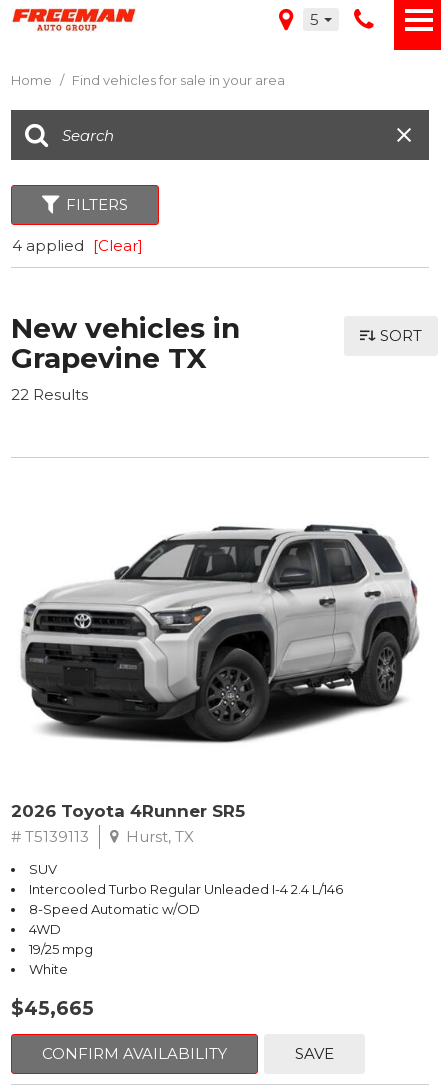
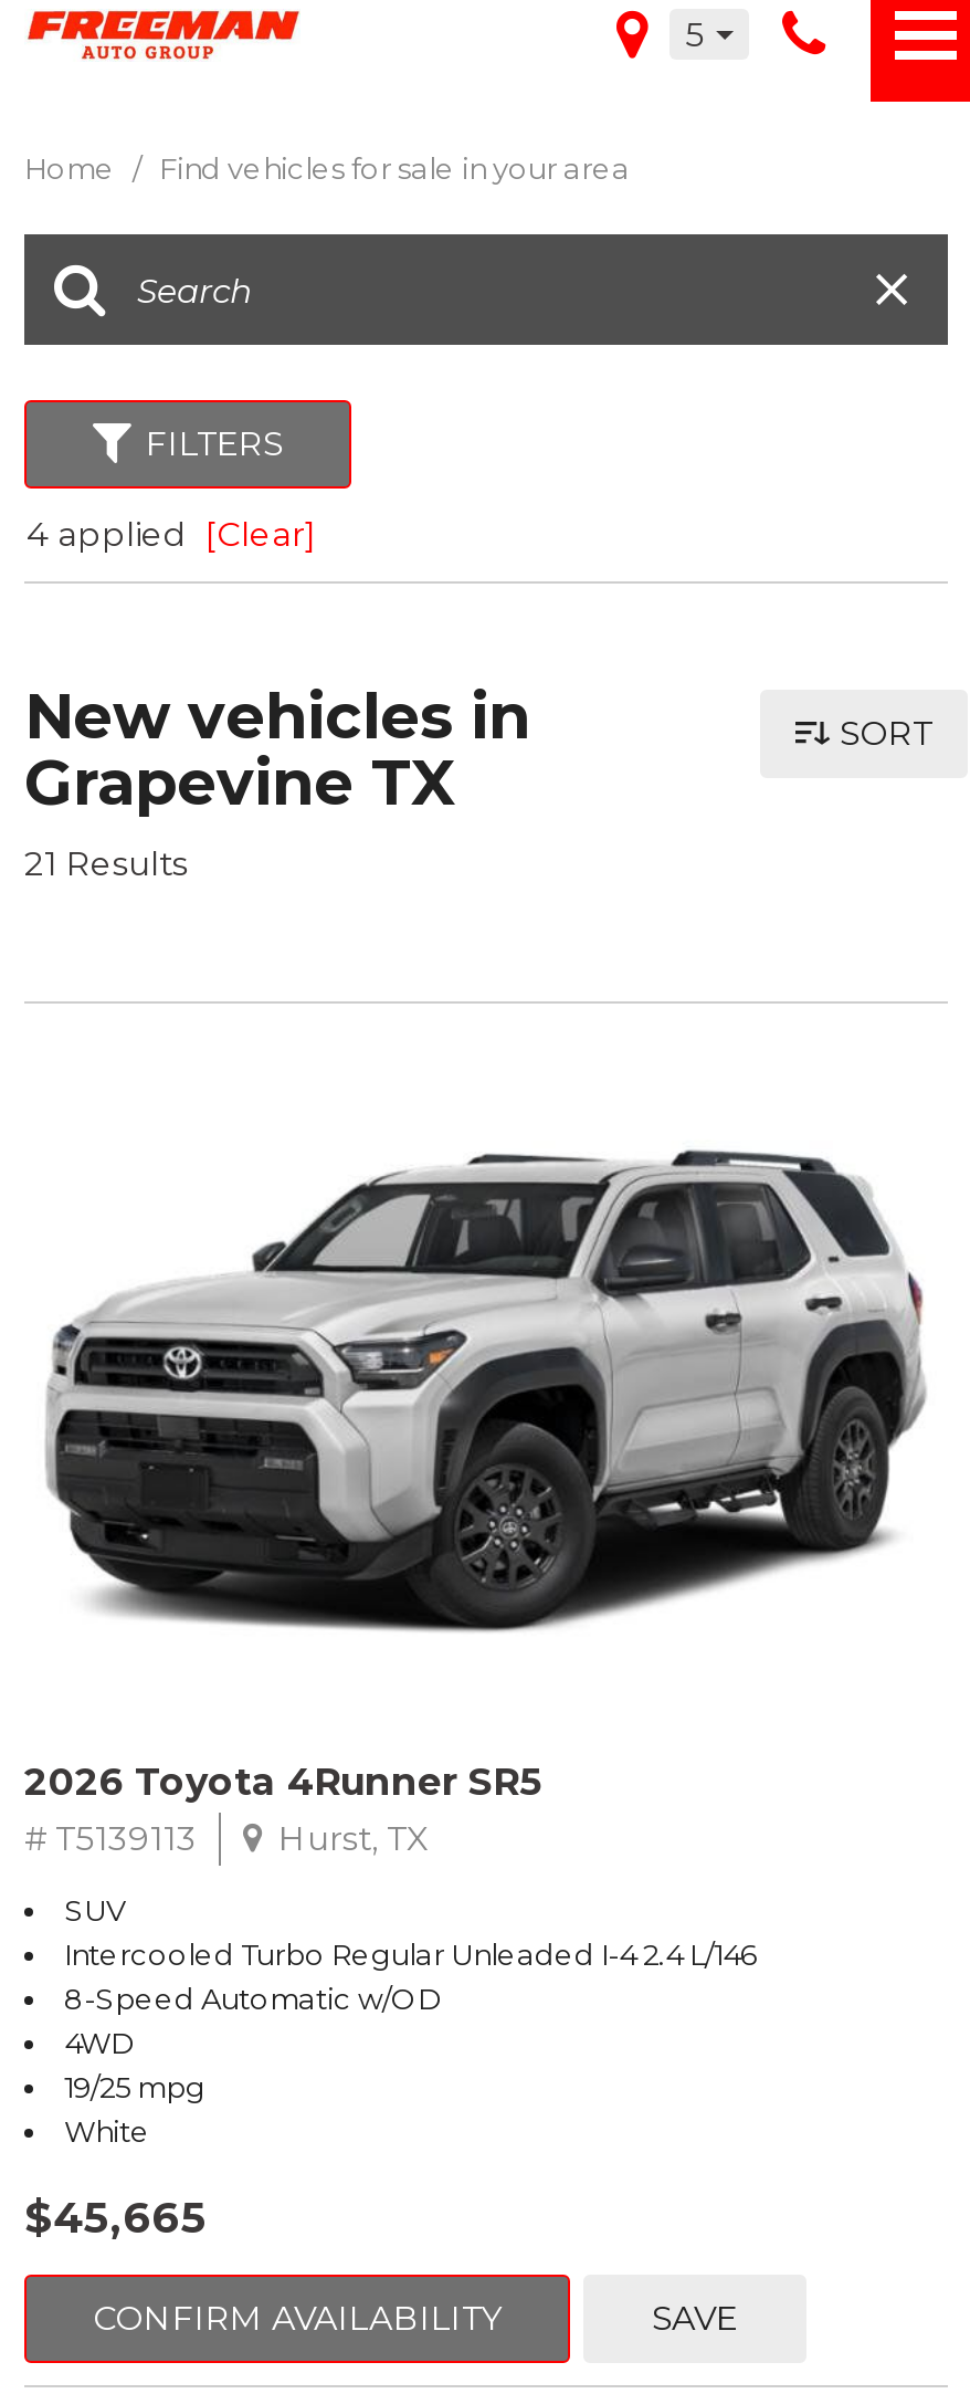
[11,385,88,404] 22 Results -> [24,842,188,884] 21 Results

